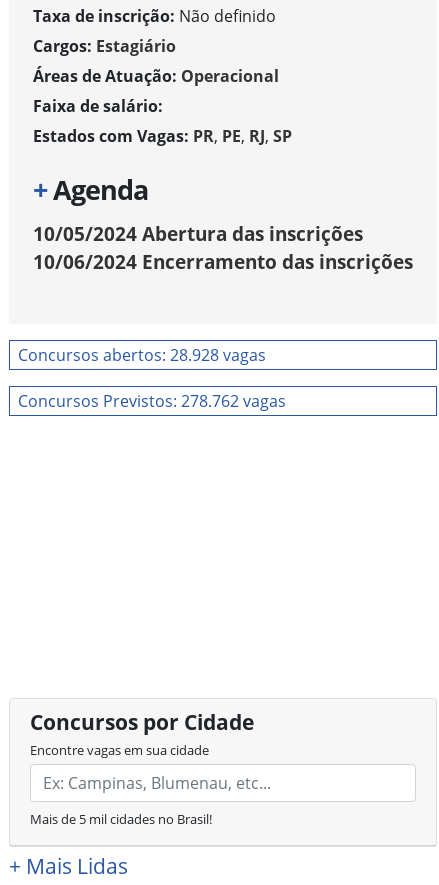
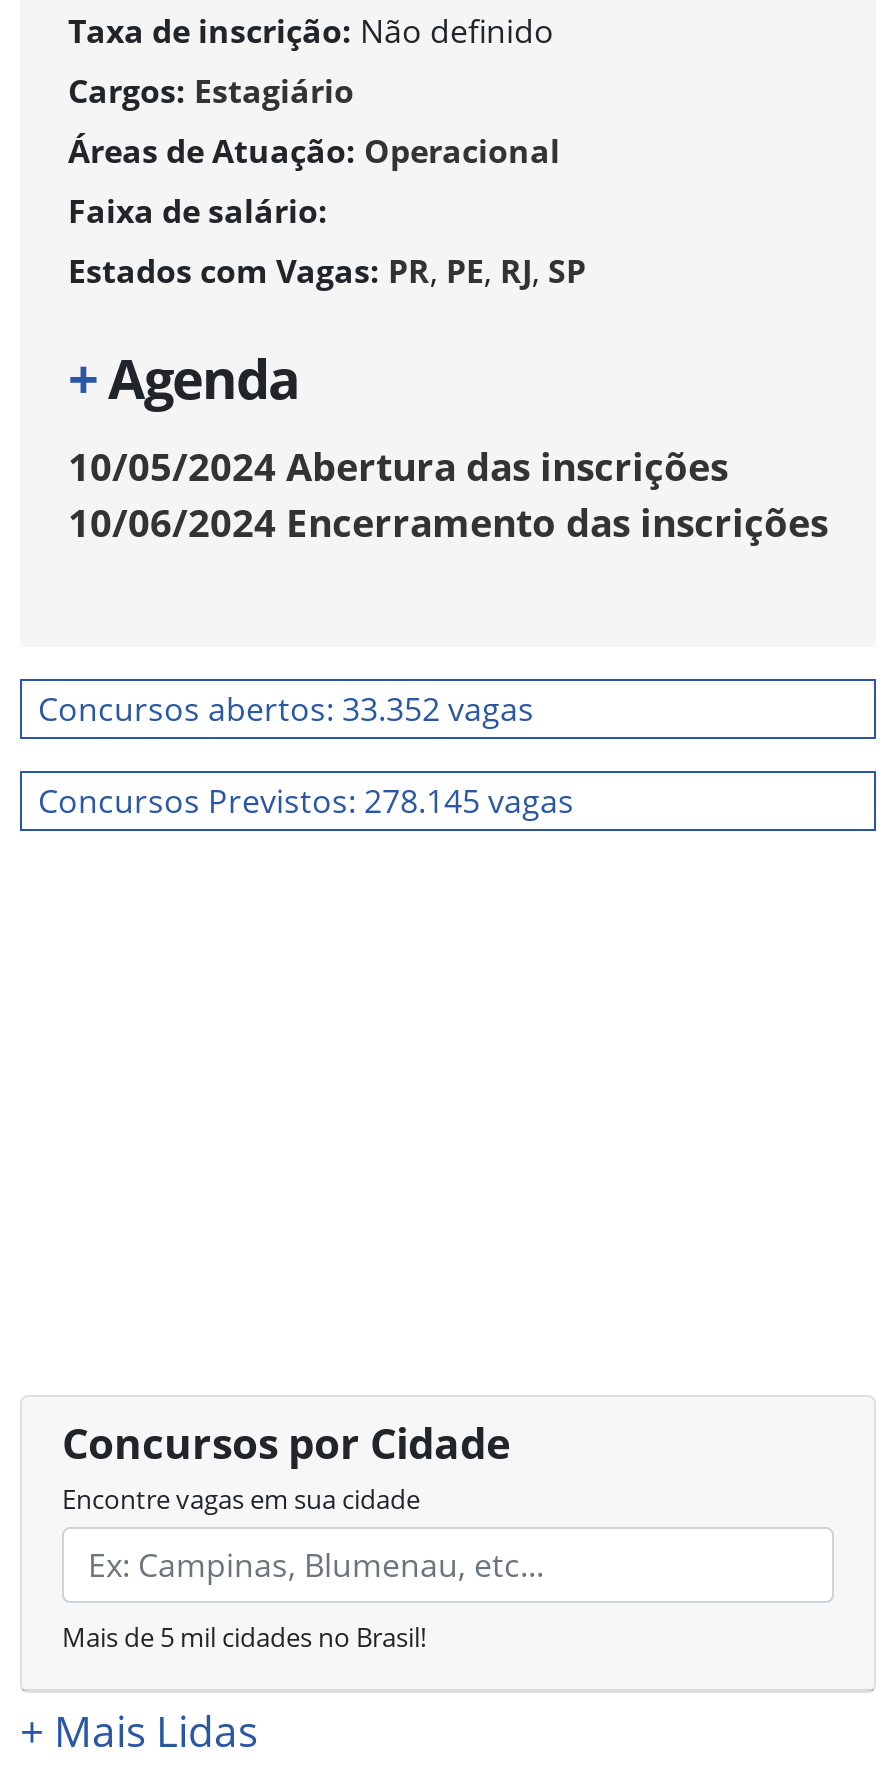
[18,344,266,366] Concursos abertos: 28.928 vagas -> [38,687,534,731] Concursos abertos: 33.352 vagas
[18,390,286,412] Concursos Previstos: 278.762 vagas -> [38,779,574,823] Concursos Previstos: 278.145 vagas

